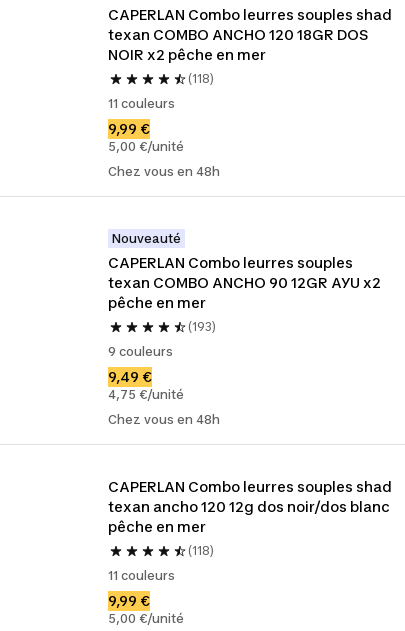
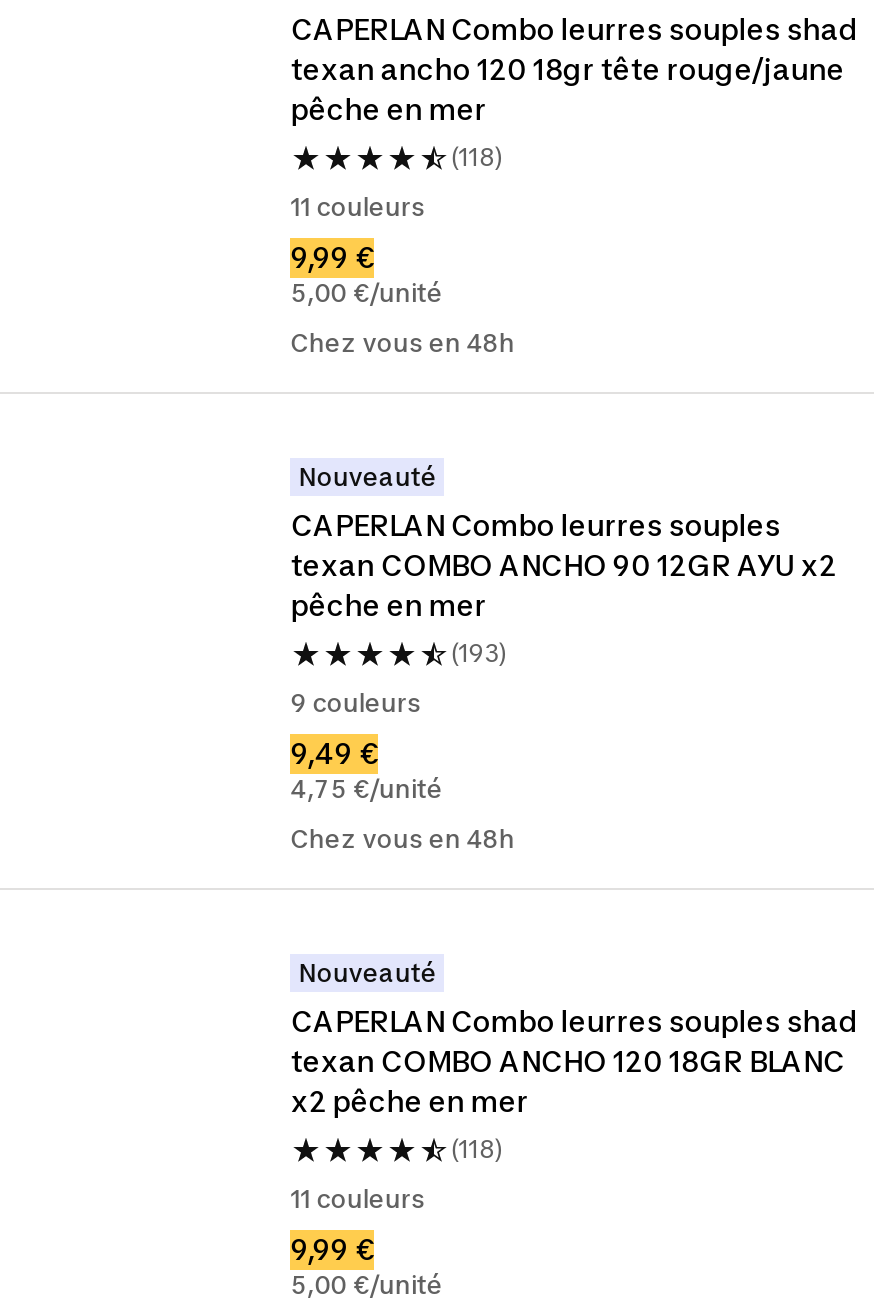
[108,26,368,63] texan COMBO ANCHO 120 18GR DOS | NOIR x2 pêche en mer -> [291,52,845,126] texan ancho 120 18gr tête rouge/jaune | pêche en mer
none -> [299,958,437,988] Nouveauté
[108,498,390,535] texan ancho 120 12g dos noir/dos blanc | pêche en mer -> [291,1044,845,1118] texan COMBO ANCHO 120 18GR BLANC | x2 pêche en mer

